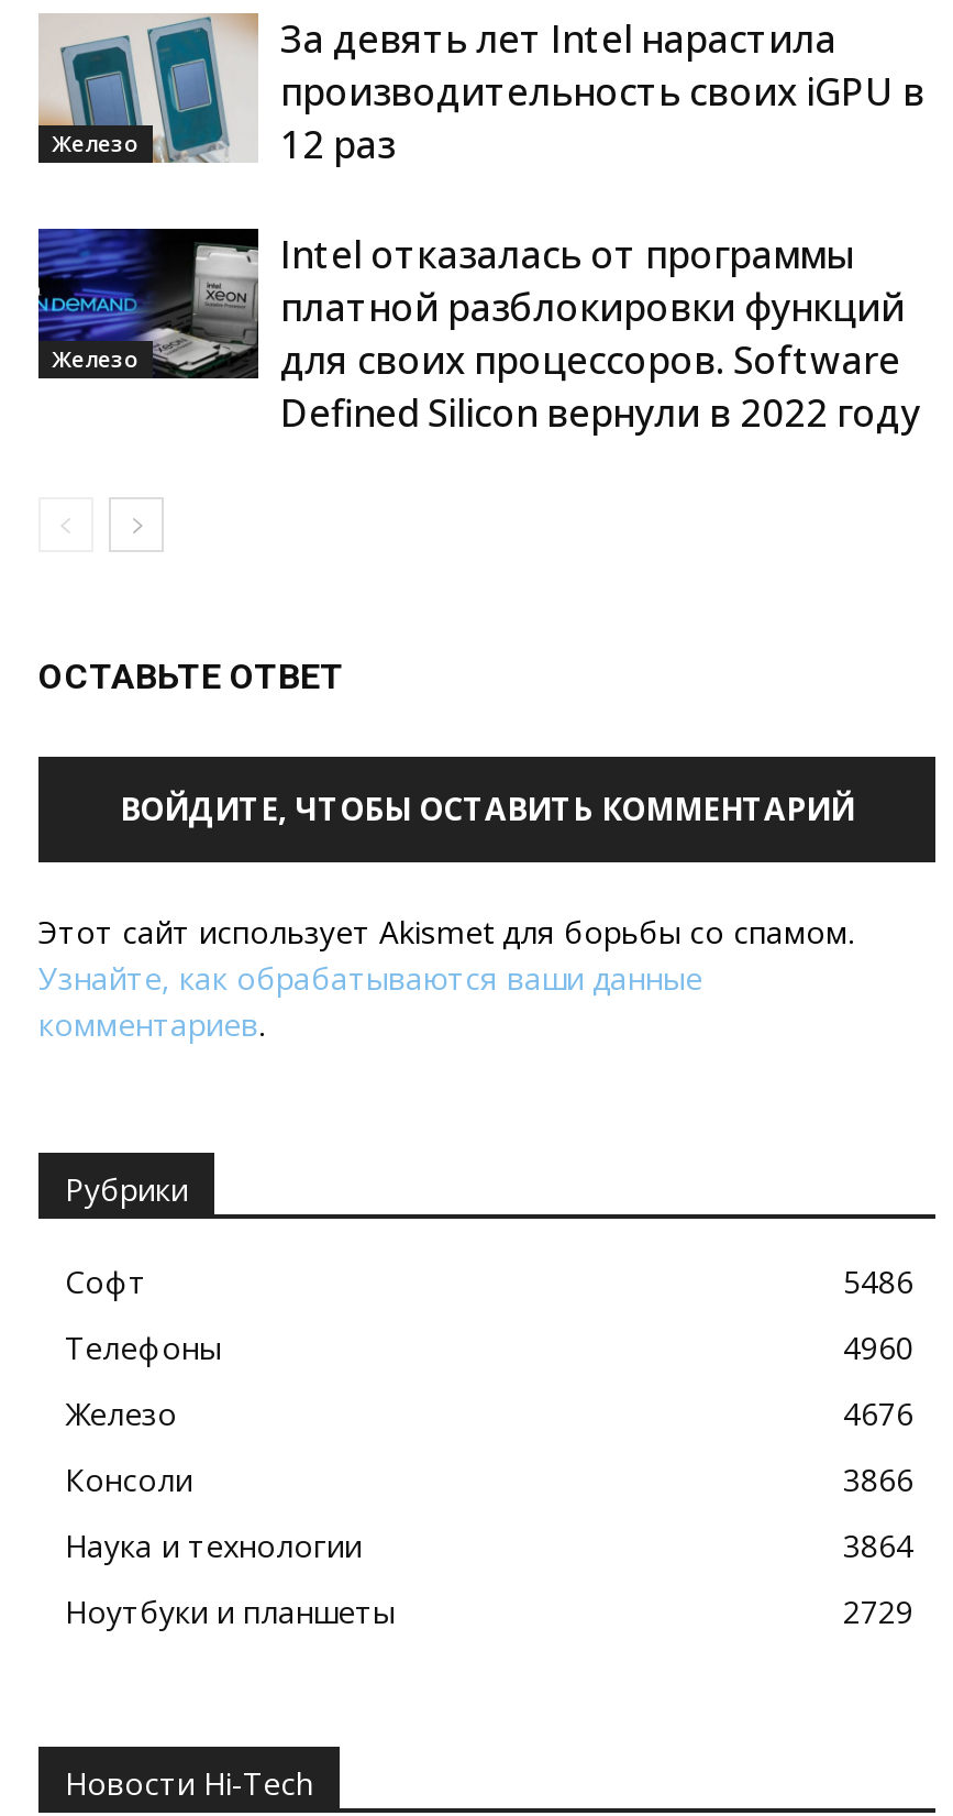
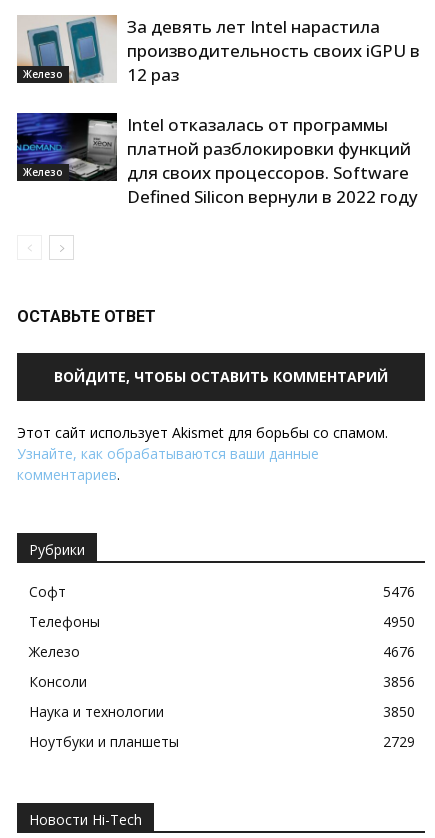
[843,1260,913,1301] 5486 -> [383,582,415,601] 5476
[843,1326,913,1367] 4960 -> [383,612,415,631] 4950
[843,1458,913,1499] 3866 -> [383,672,415,691] 3856
[843,1524,913,1565] 3864 -> [383,702,415,721] 3850

